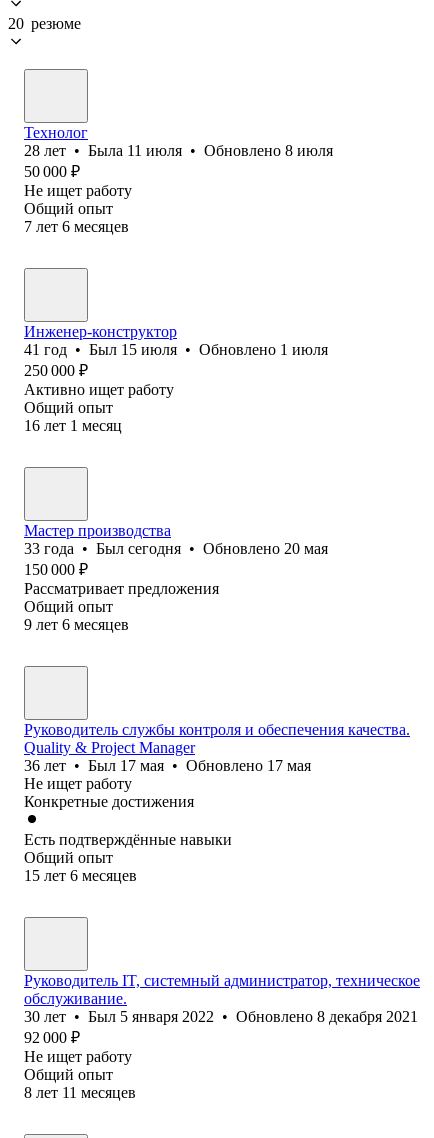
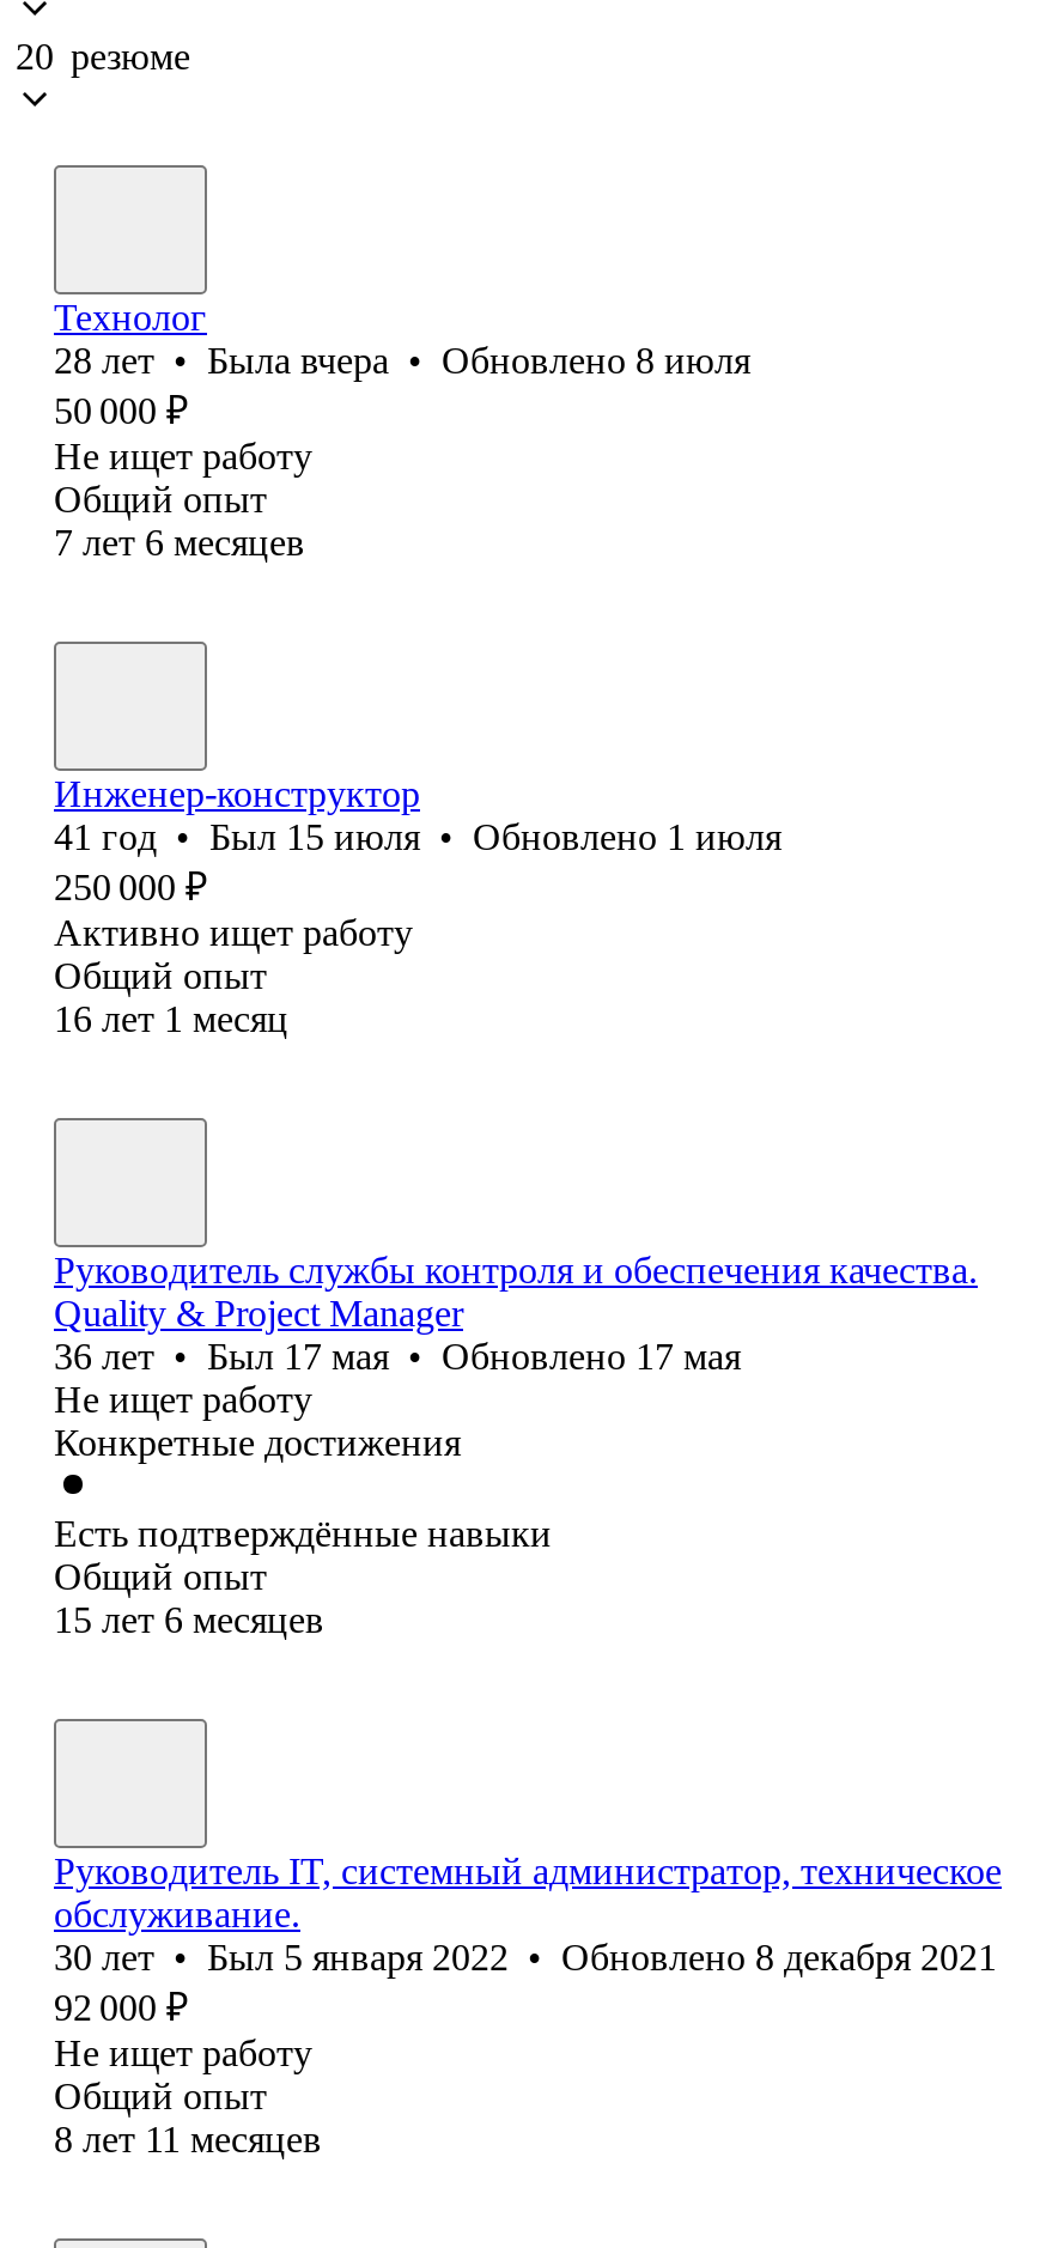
[24,142,333,159] 28 лет • Была 11 июля • Обновлено 8 июля -> [54,340,750,380] 28 лет • Была вчера • Обновлено 8 июля
[24,522,328,633] Мастер производства | 33 года • Был сегодня • Обновлено 20 мая | 150 000 ₽ | Рассматривает предложения | Общий опыт | 9 лет 6 месяцев -> none

